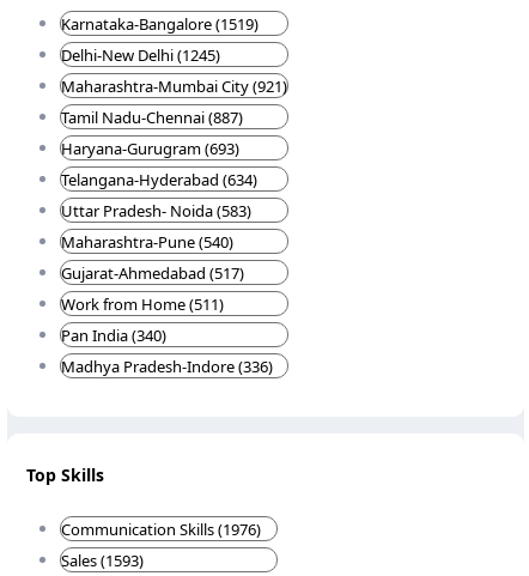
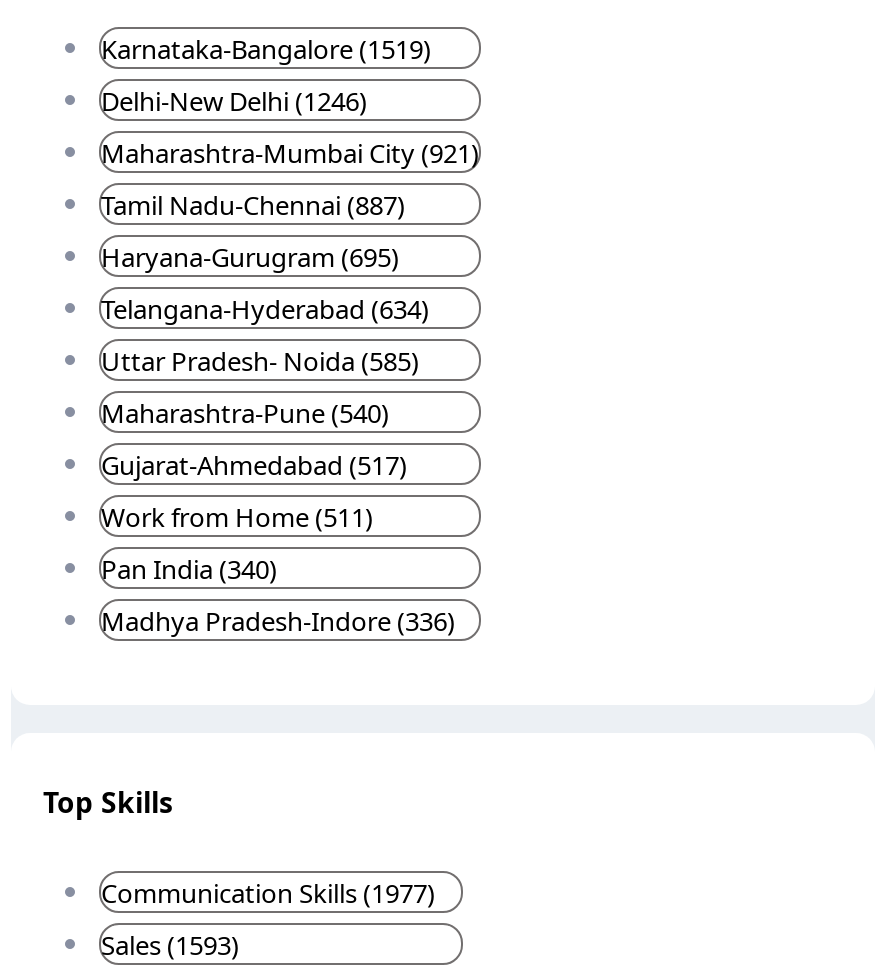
[61,44,220,65] Delhi-New Delhi (1245) -> [101,82,367,118] Delhi-New Delhi (1246)
[61,137,239,159] Haryana-Gurugram (693) -> [101,238,399,274] Haryana-Gurugram (695)
[61,199,251,221] Uttar Pradesh- Noida (583) -> [101,342,419,378] Uttar Pradesh- Noida (585)
[61,518,261,540] Communication Skills (1976) -> [101,875,435,911] Communication Skills (1977)

